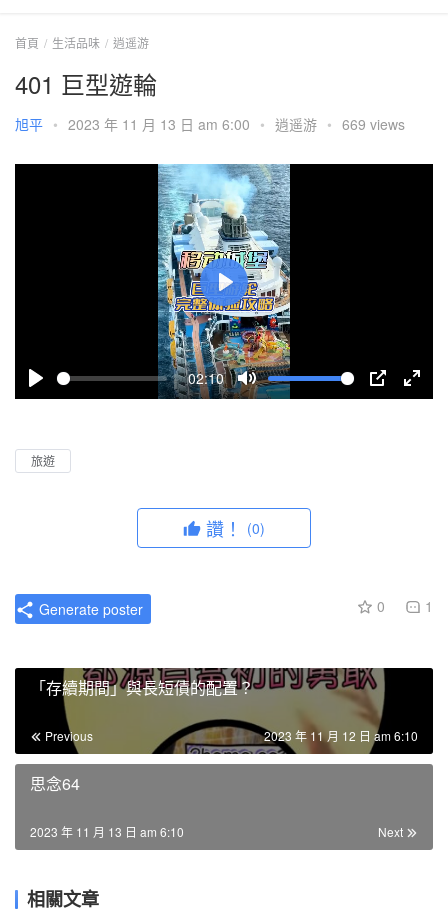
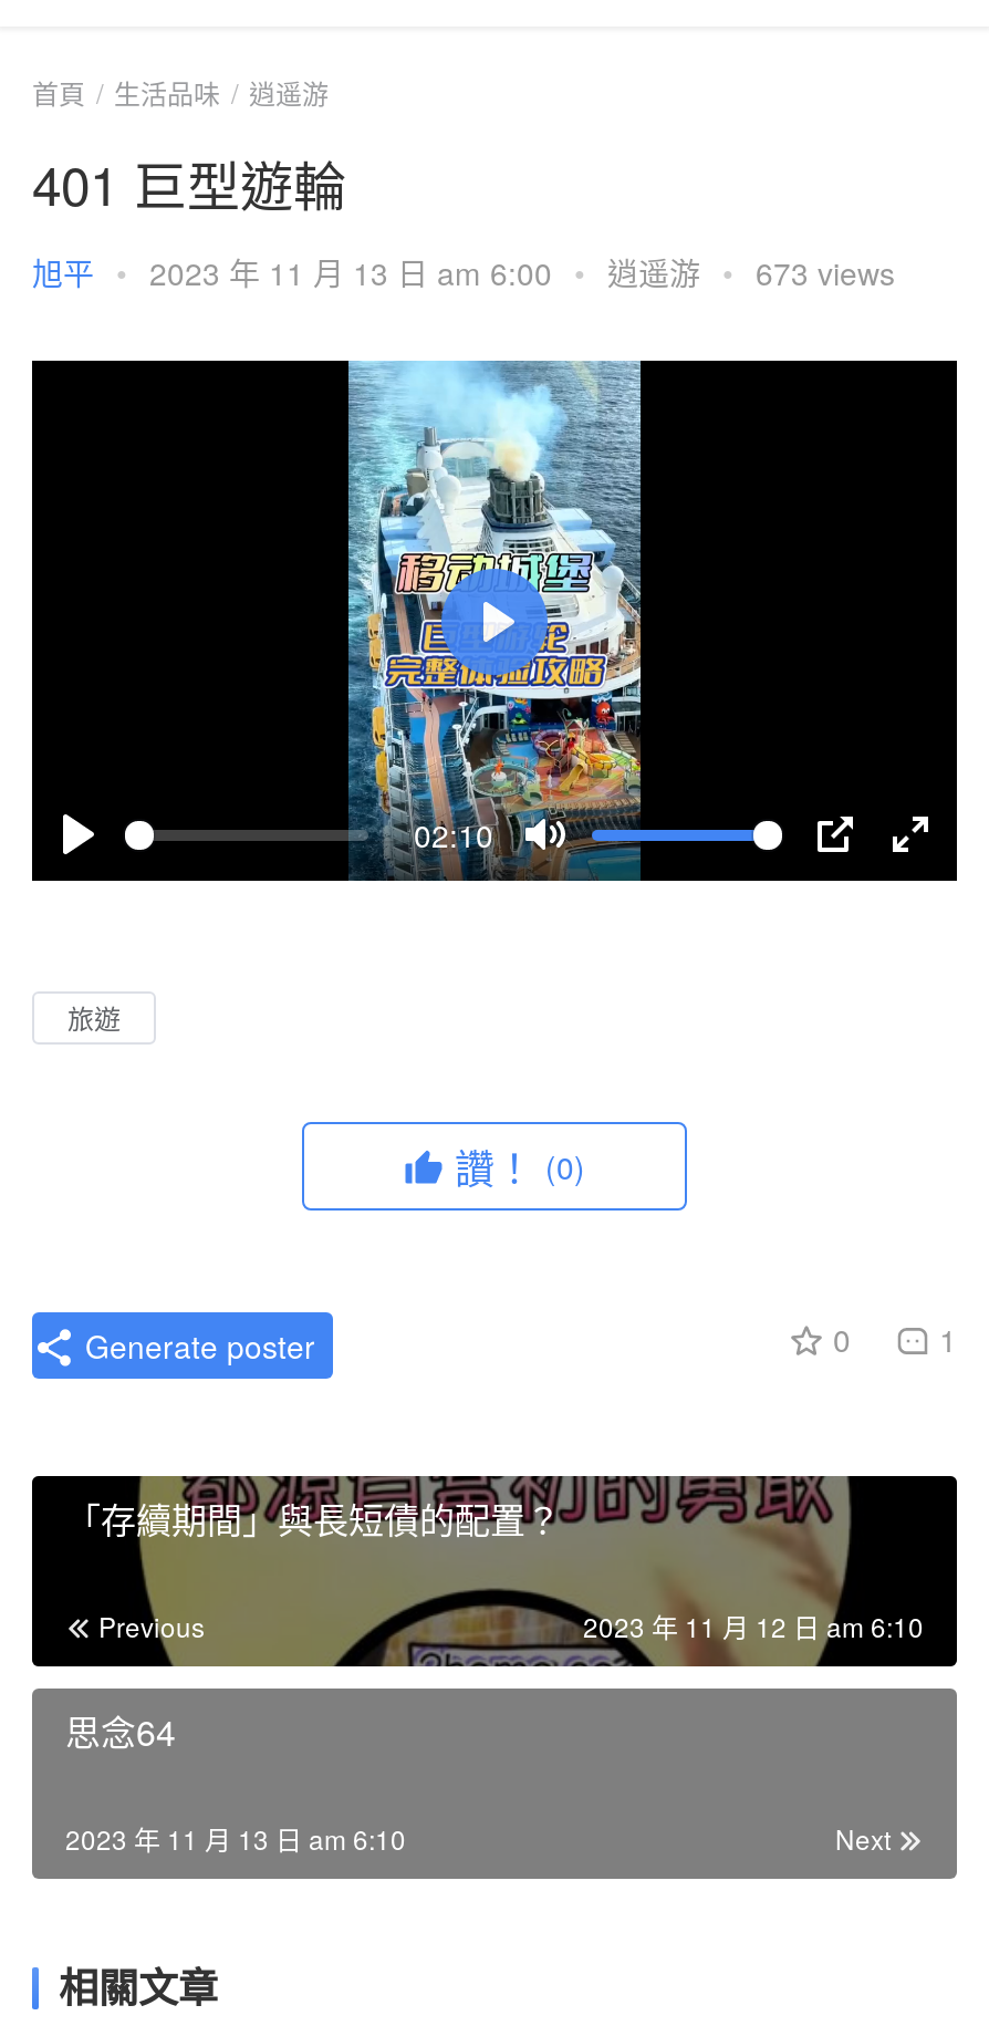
[15,114,405,134] 旭平 • 2023 年 11 月 13 日 am 6:00 • 逍遥游 • 669 views -> [32,250,895,294] 旭平 • 2023 年 11 月 13 日 am 6:00 • 逍遥游 • 673 views

